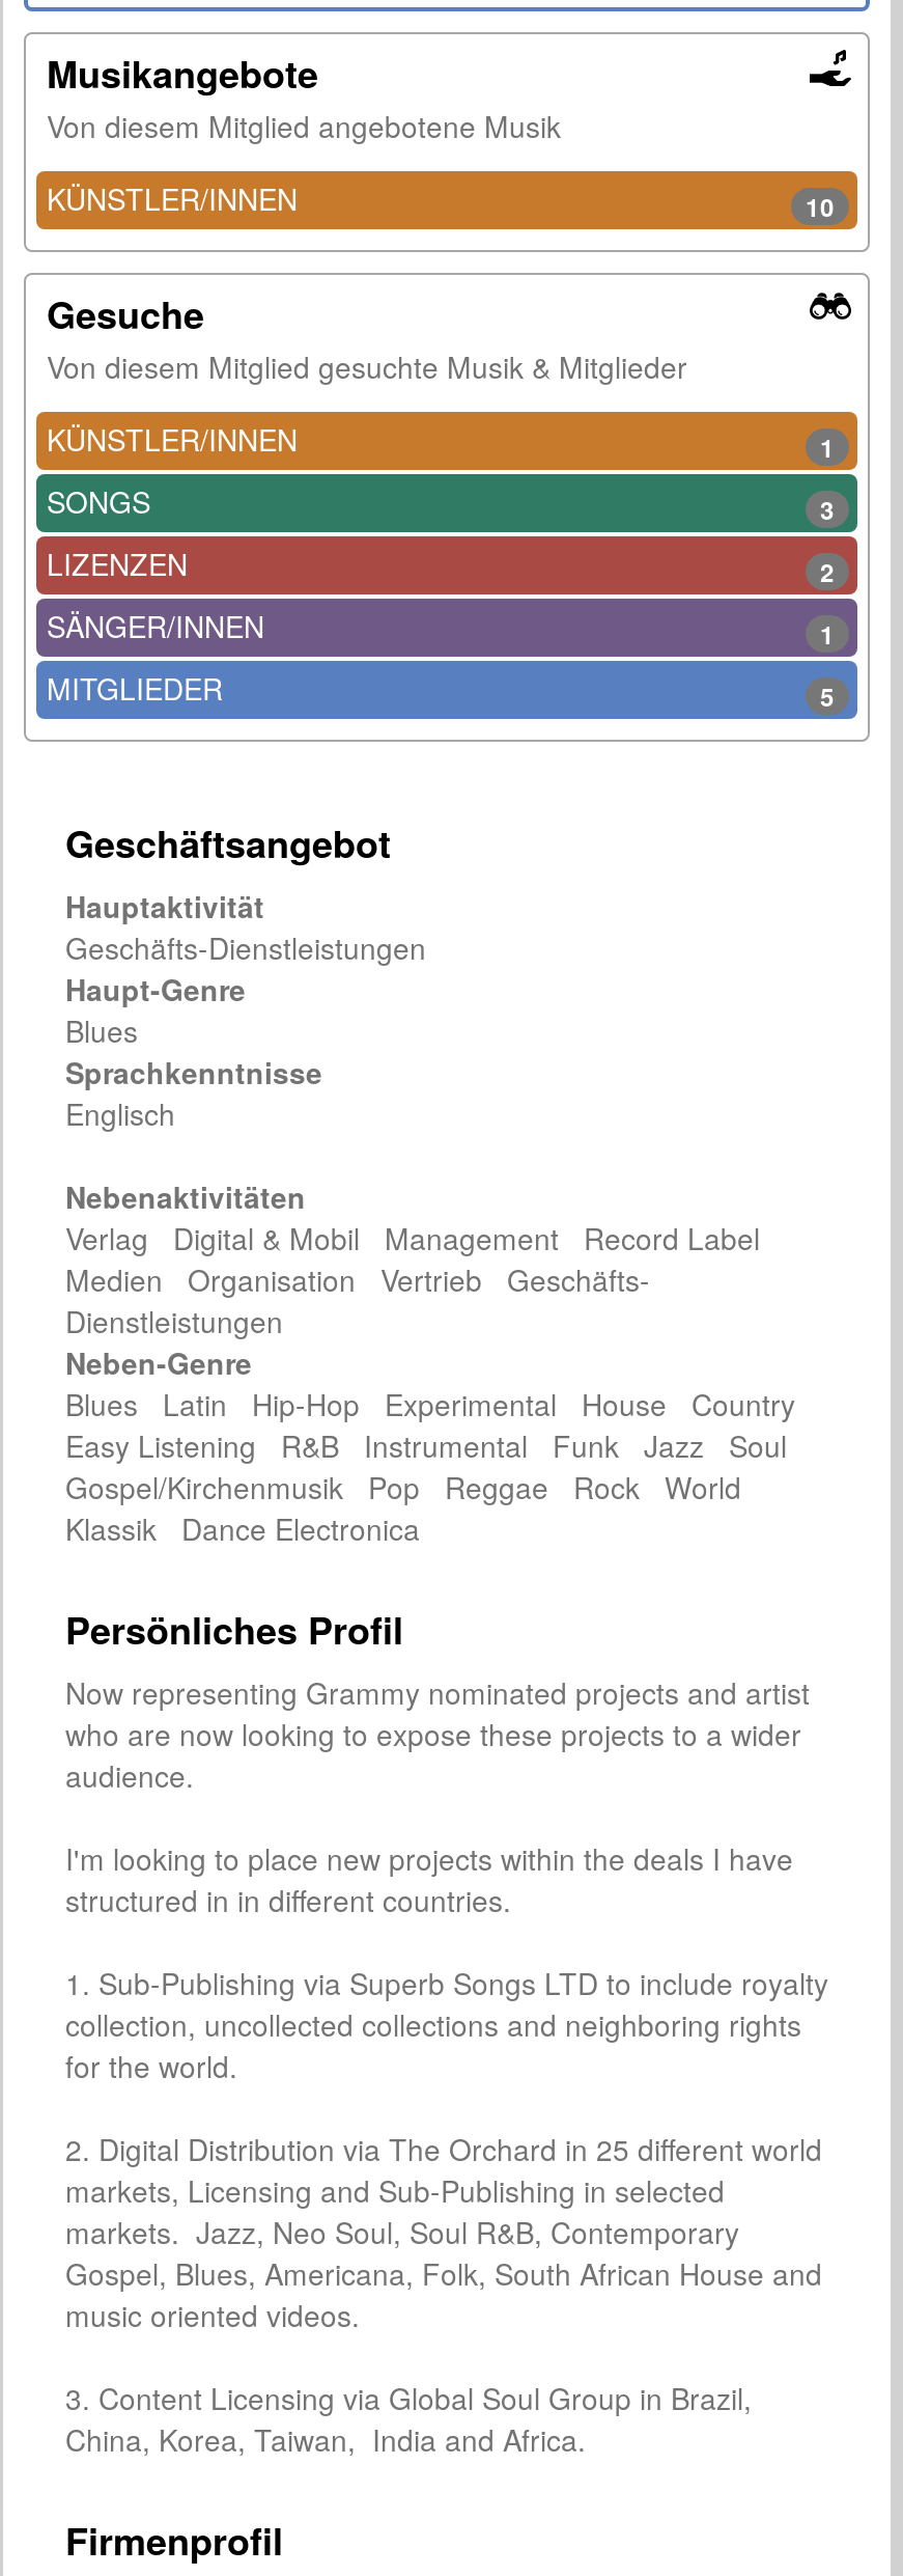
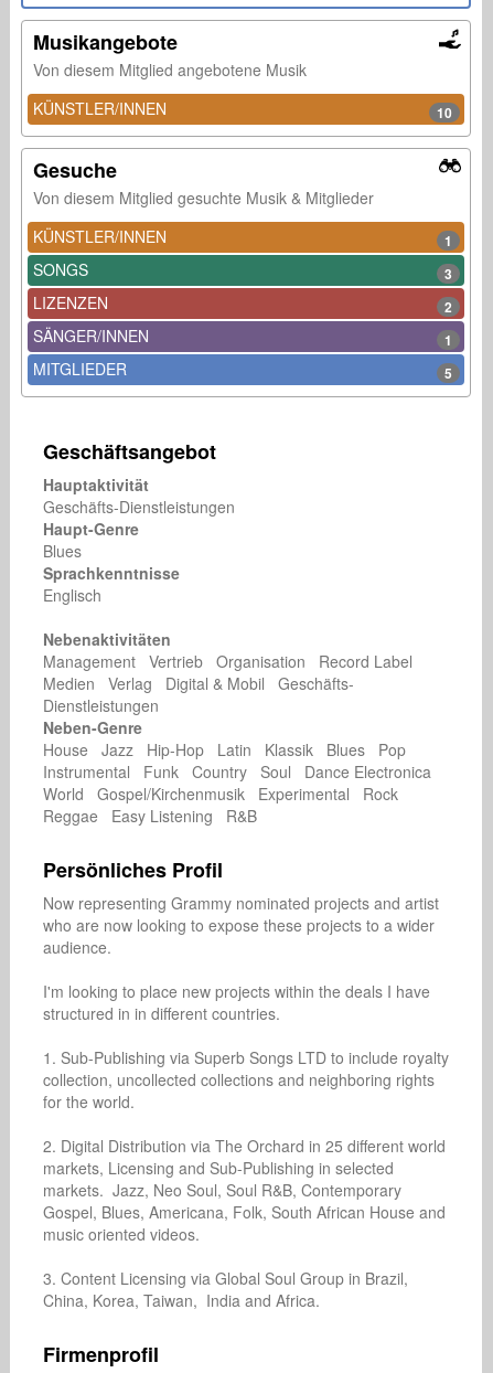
[65,1218,777,1301] Verlag Digital & Mobil Management Record Label | Medien Organisation Vertrieb Geschäfts- -> [43,650,421,695] Management Vertrieb Organisation Record Label | Medien Verlag Digital & Mobil Geschäfts-
[65,1384,812,1550] Blues Latin Hip-Hop Experimental House Country | Easy Listening R&B Instrumental Funk Jazz Soul | Gospel/Kirchenmusik Pop Reggae Rock World | Klassik Dance Electronica -> [43,739,440,827] House Jazz Hip-Hop Latin Klassik Blues Pop | Instrumental Funk Country Soul Dance Electronica | World Gospel/Kirchenmusik Experimental Rock | Reggae Easy Listening R&B

